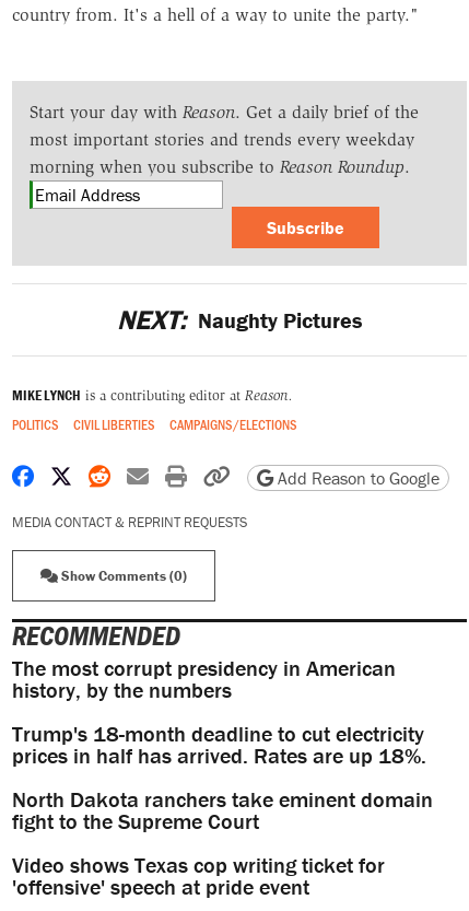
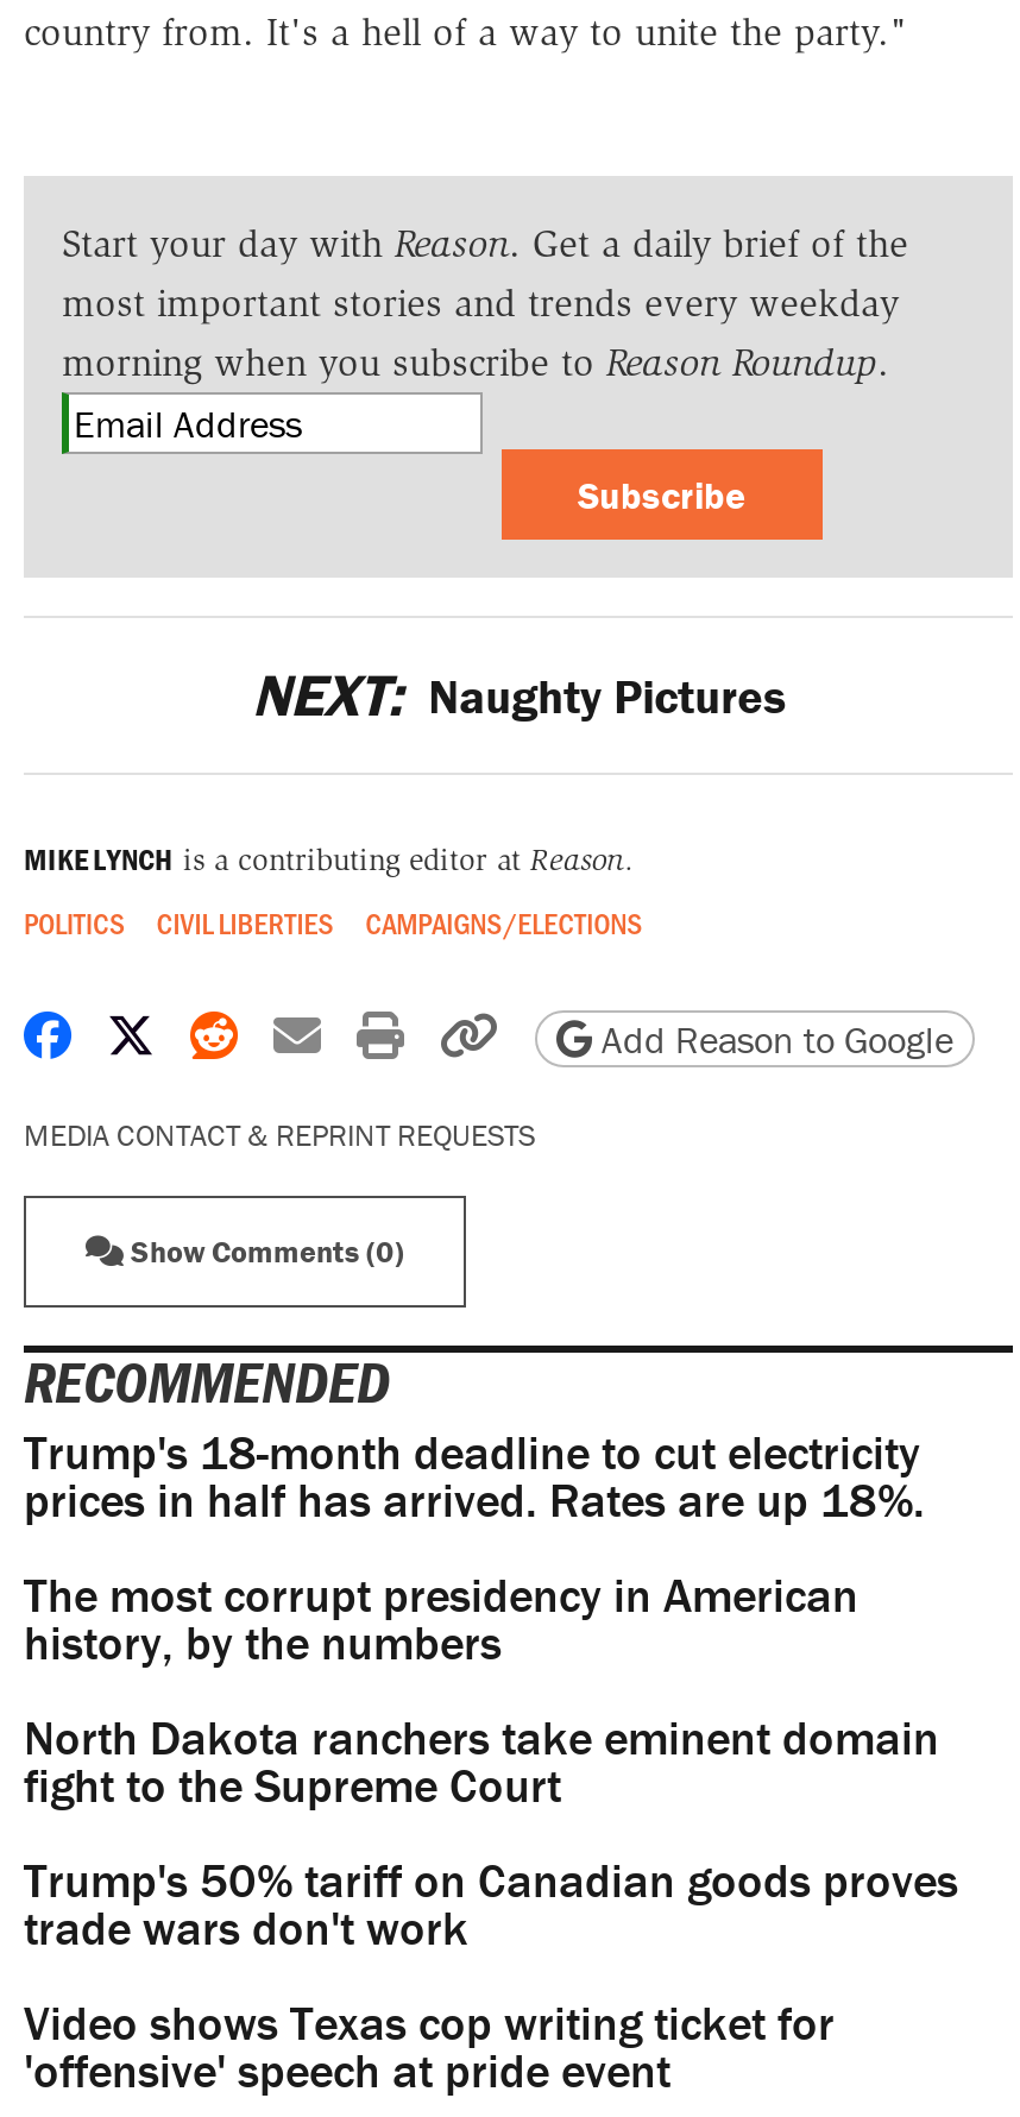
moved [12,720,426,769] -> [24,1422,925,1529]: Trump's 18-month deadline to cut electricity | prices in half has arrived. Rates are up 18%.
none -> [24,1850,958,1957] Trump's 50% tariff on Canadian goods proves | trade wars don't work

